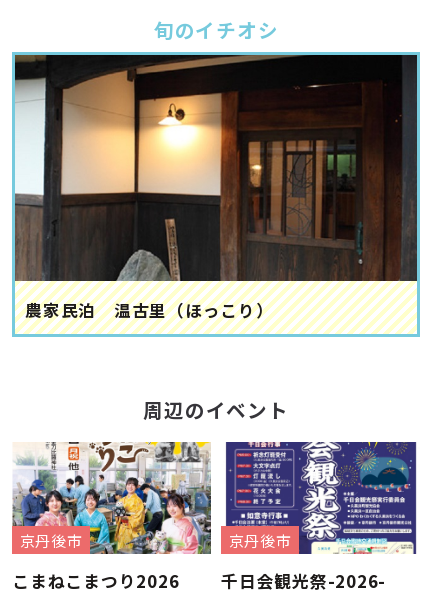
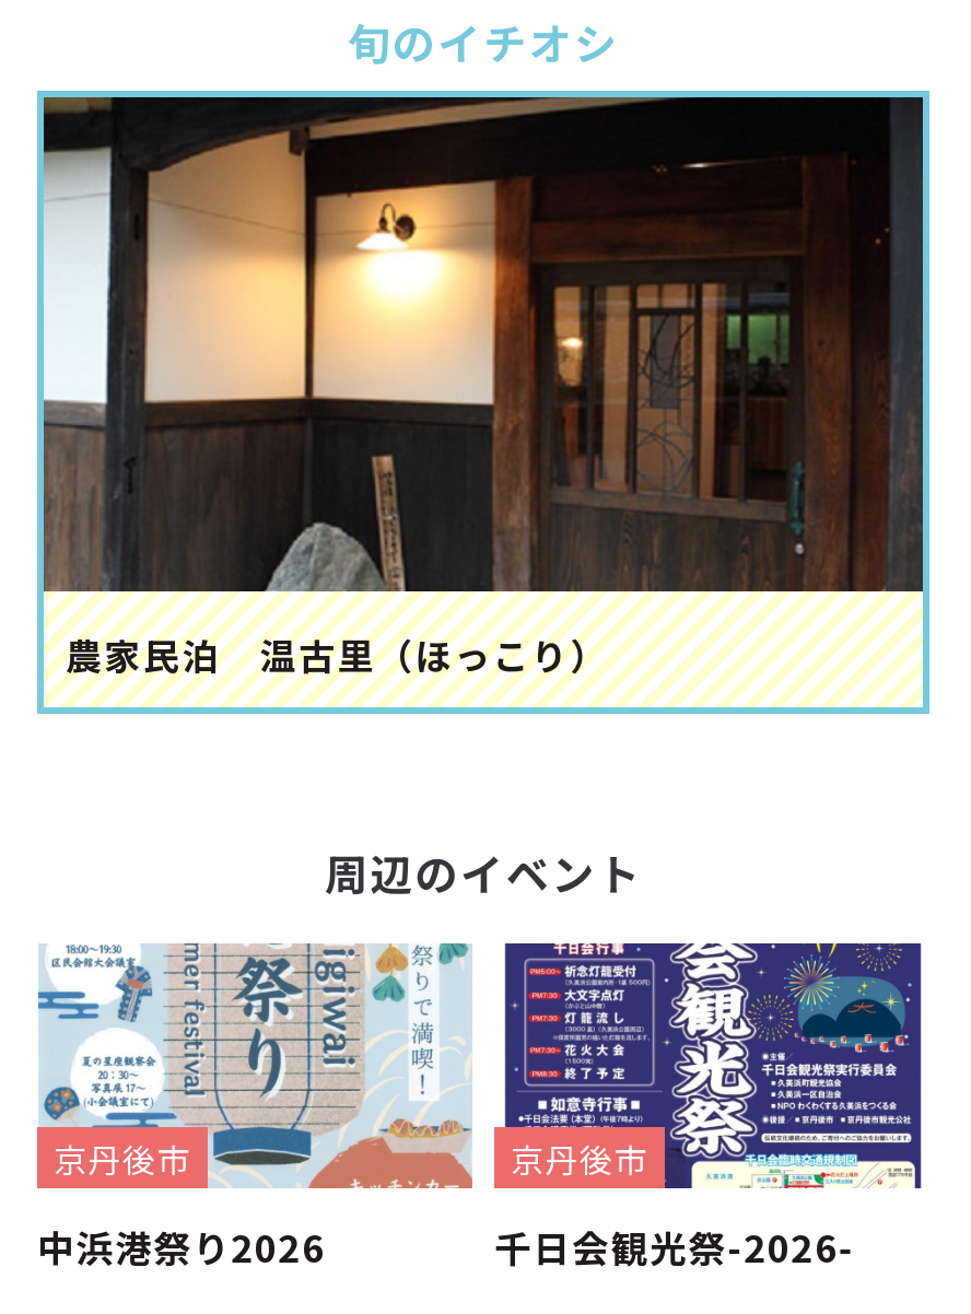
[12,441,212,593] [image] | こまねこまつり2026 -> [37,941,475,1274] [image] | 中浜港祭り2026

